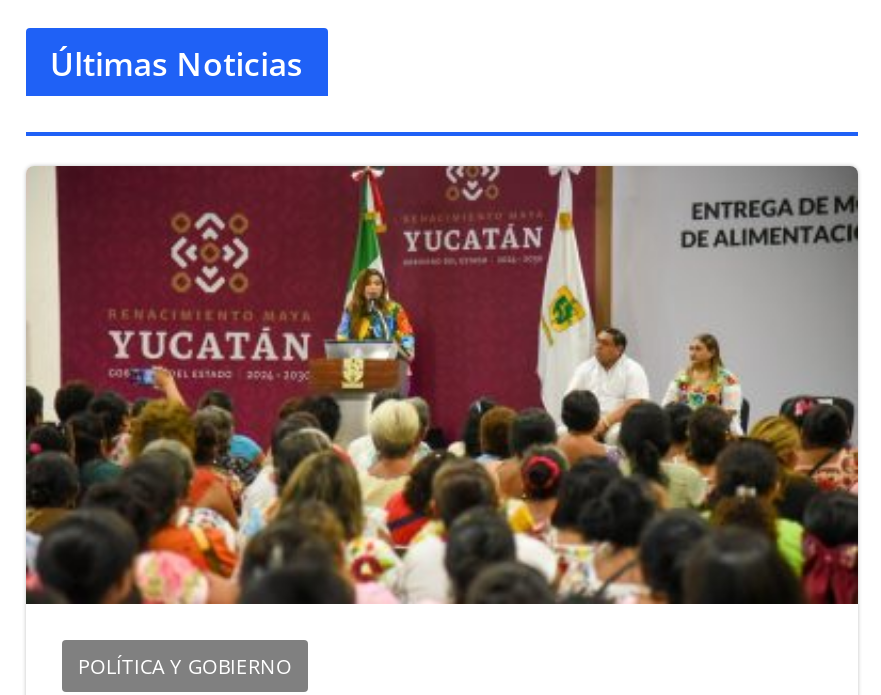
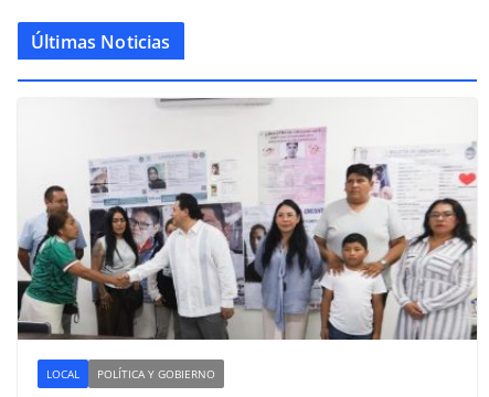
[24,164,860,606] [image] -> [17,97,478,341] [image]
none -> [46,366,79,381] LOCAL

